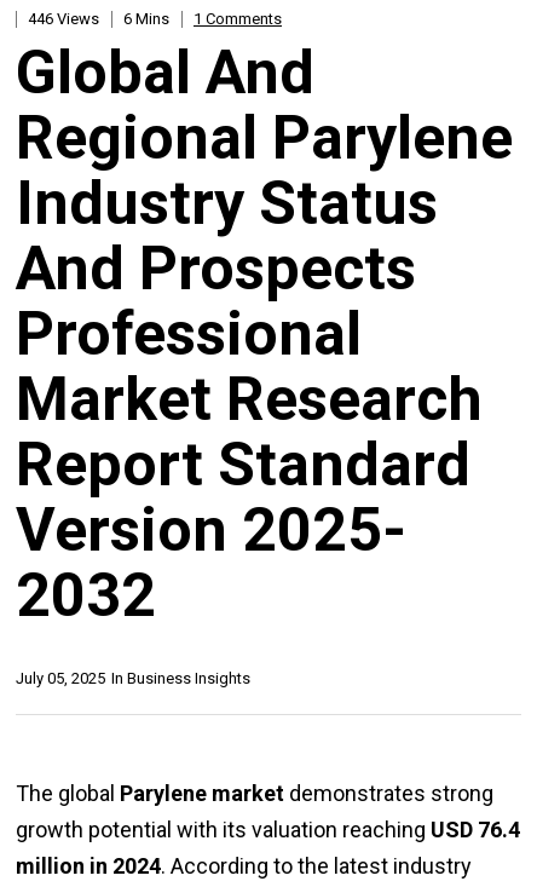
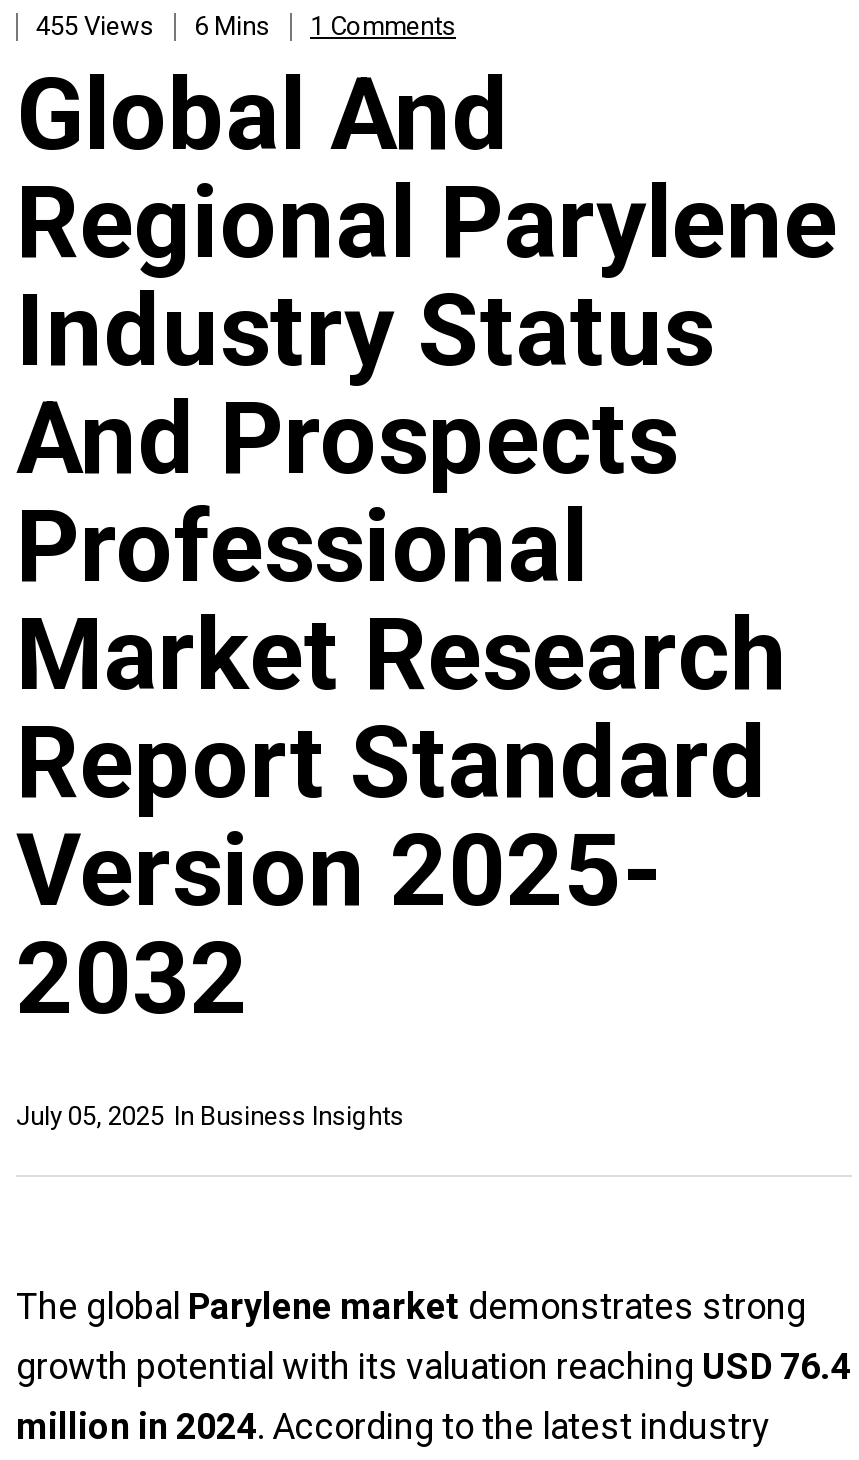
[28,10,282,28] 446 Views 6 Mins 1 Comments -> [36,12,456,42] 455 Views 6 Mins 1 Comments

